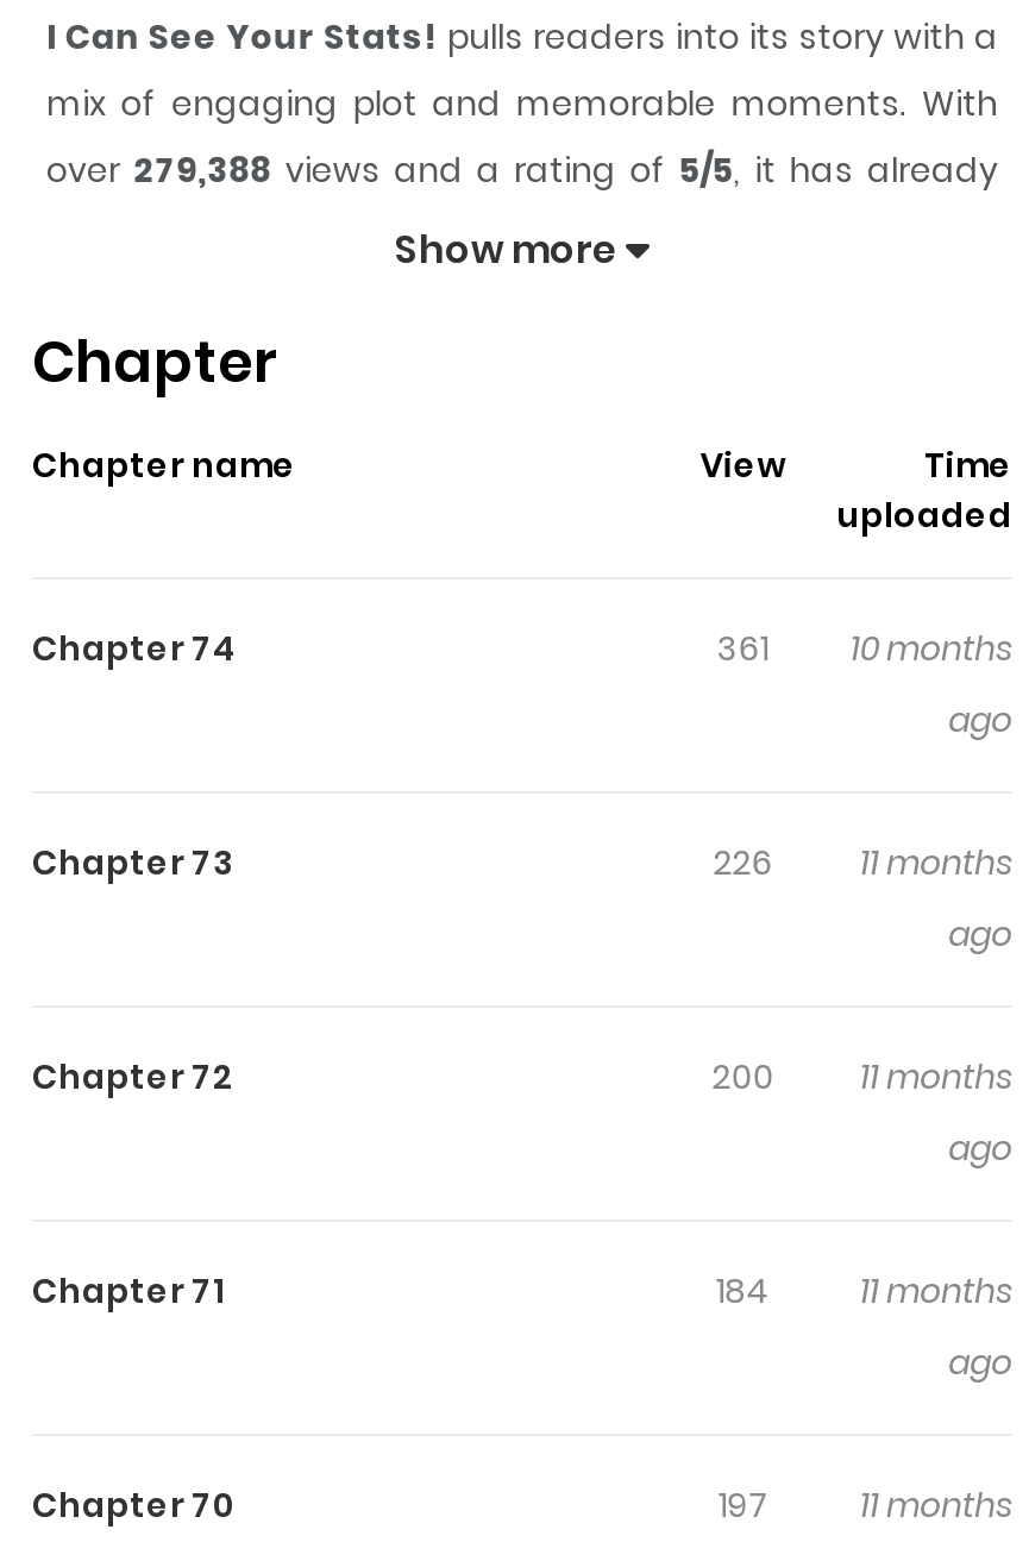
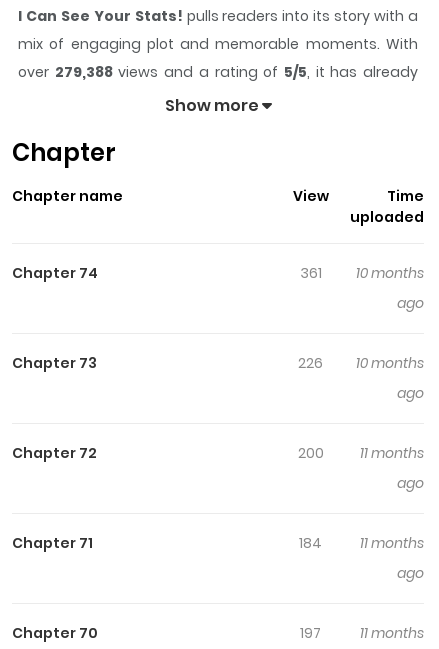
[713,839,1012,887] 226 11 months -> [298,353,424,373] 226 10 months

